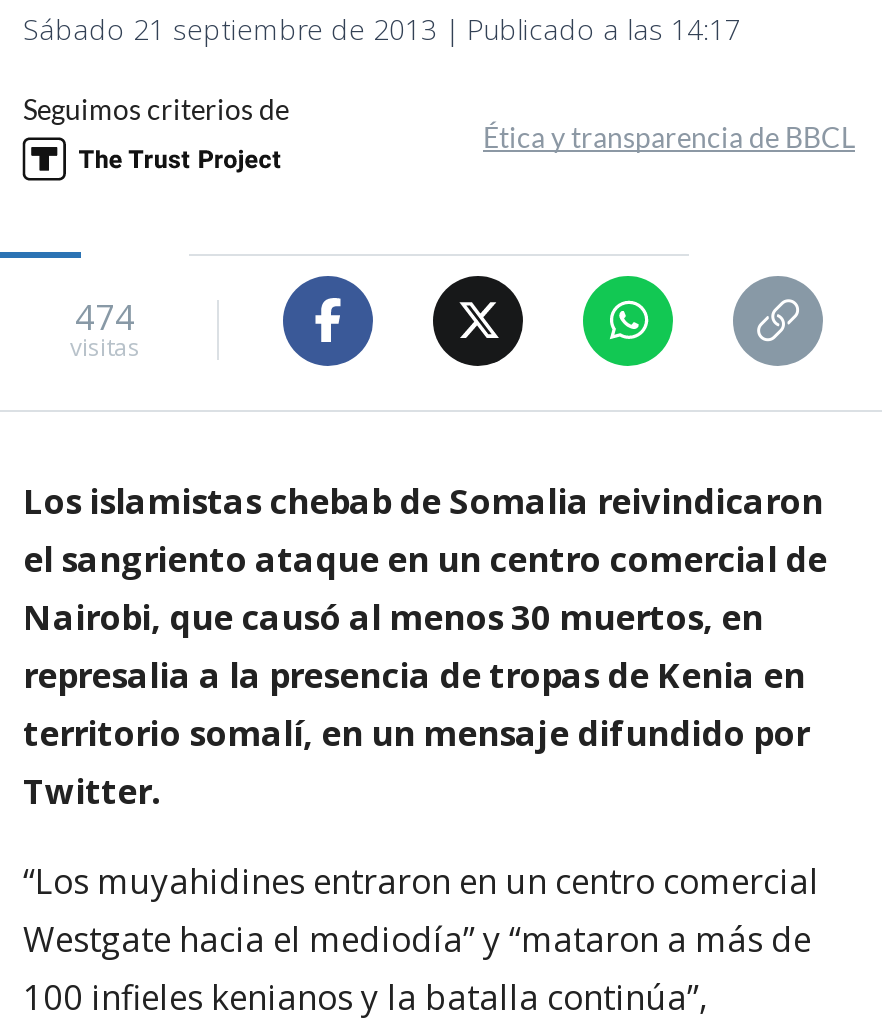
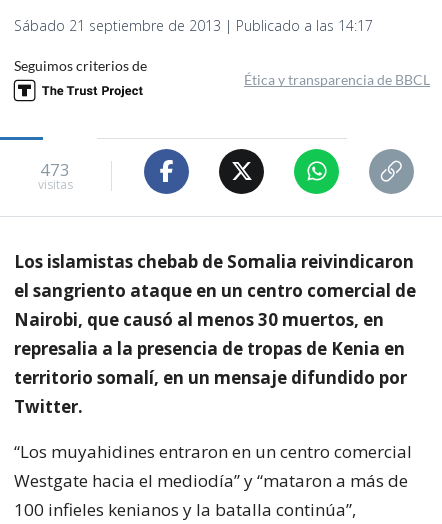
[75,295,135,341] 474 -> [40,158,70,181] 473

